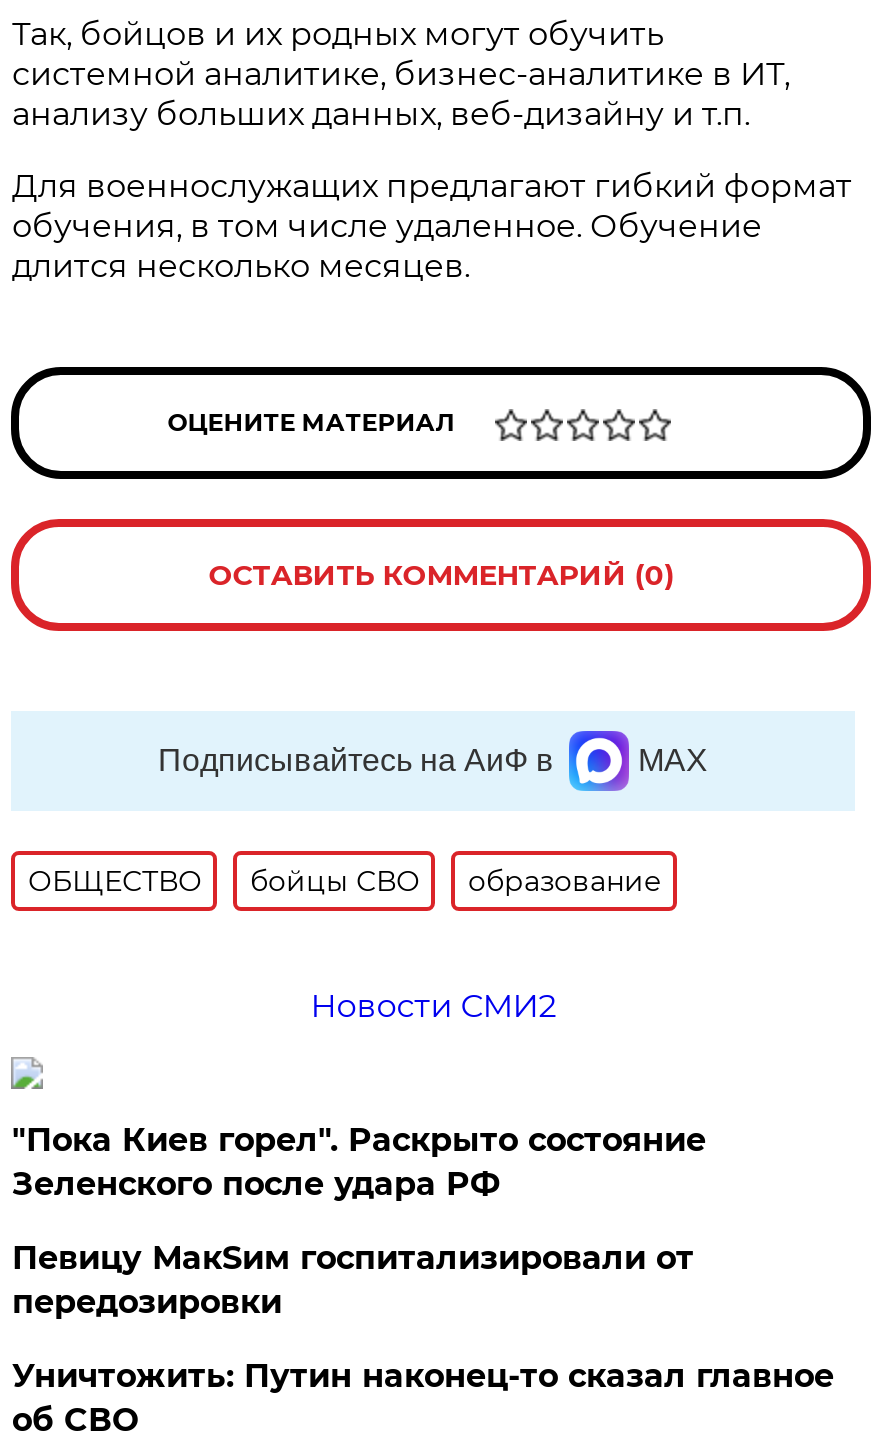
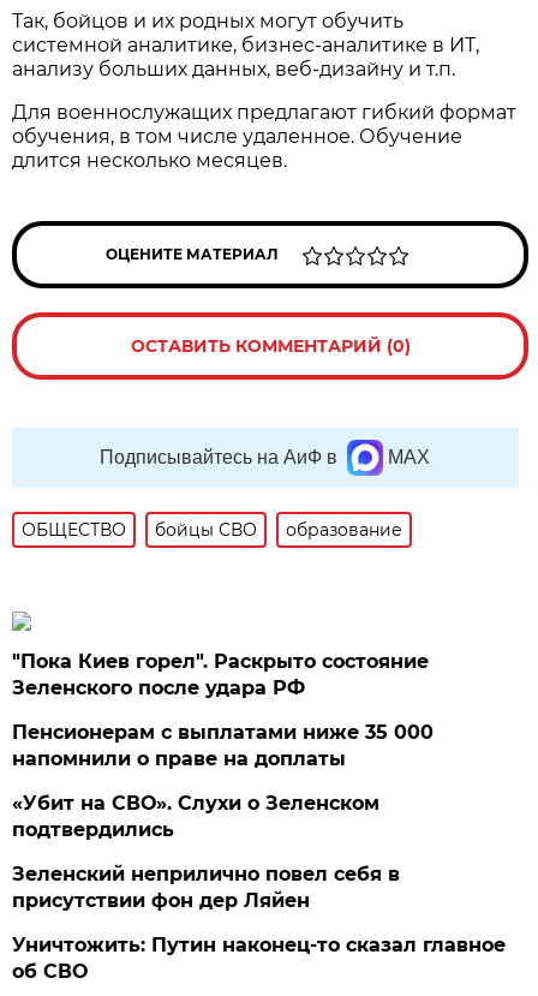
[310,988,556,1026] Новости СМИ2 -> none
moved [12,1122,706,1204] -> [12,651,429,700]: "Пока Киев горел". Раскрыто состояние | Зеленского после удара РФ
[12,1240,694,1322] Певицу МакSим госпитализировали от | передозировки -> [12,721,434,912] Пенсионерам с выплатами ниже 35 000 | напомнили о праве на доплаты | «Убит на СВО». Слухи о Зеленском | подтвердились | Зеленский неприлично повел cебя в | присутствии фон дер Ляйен

